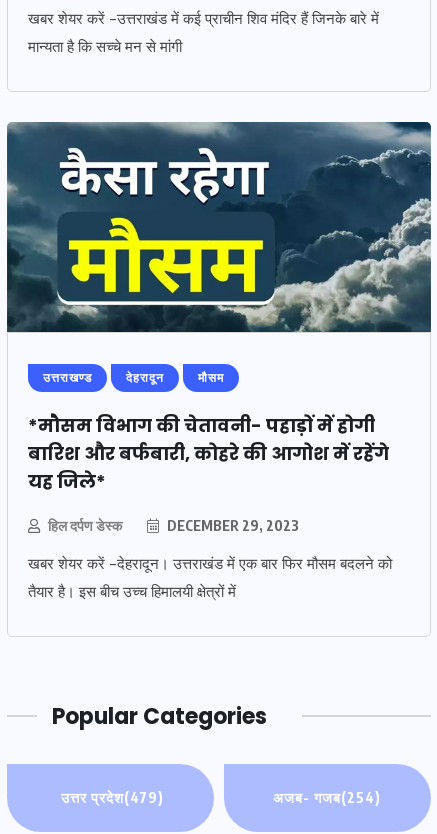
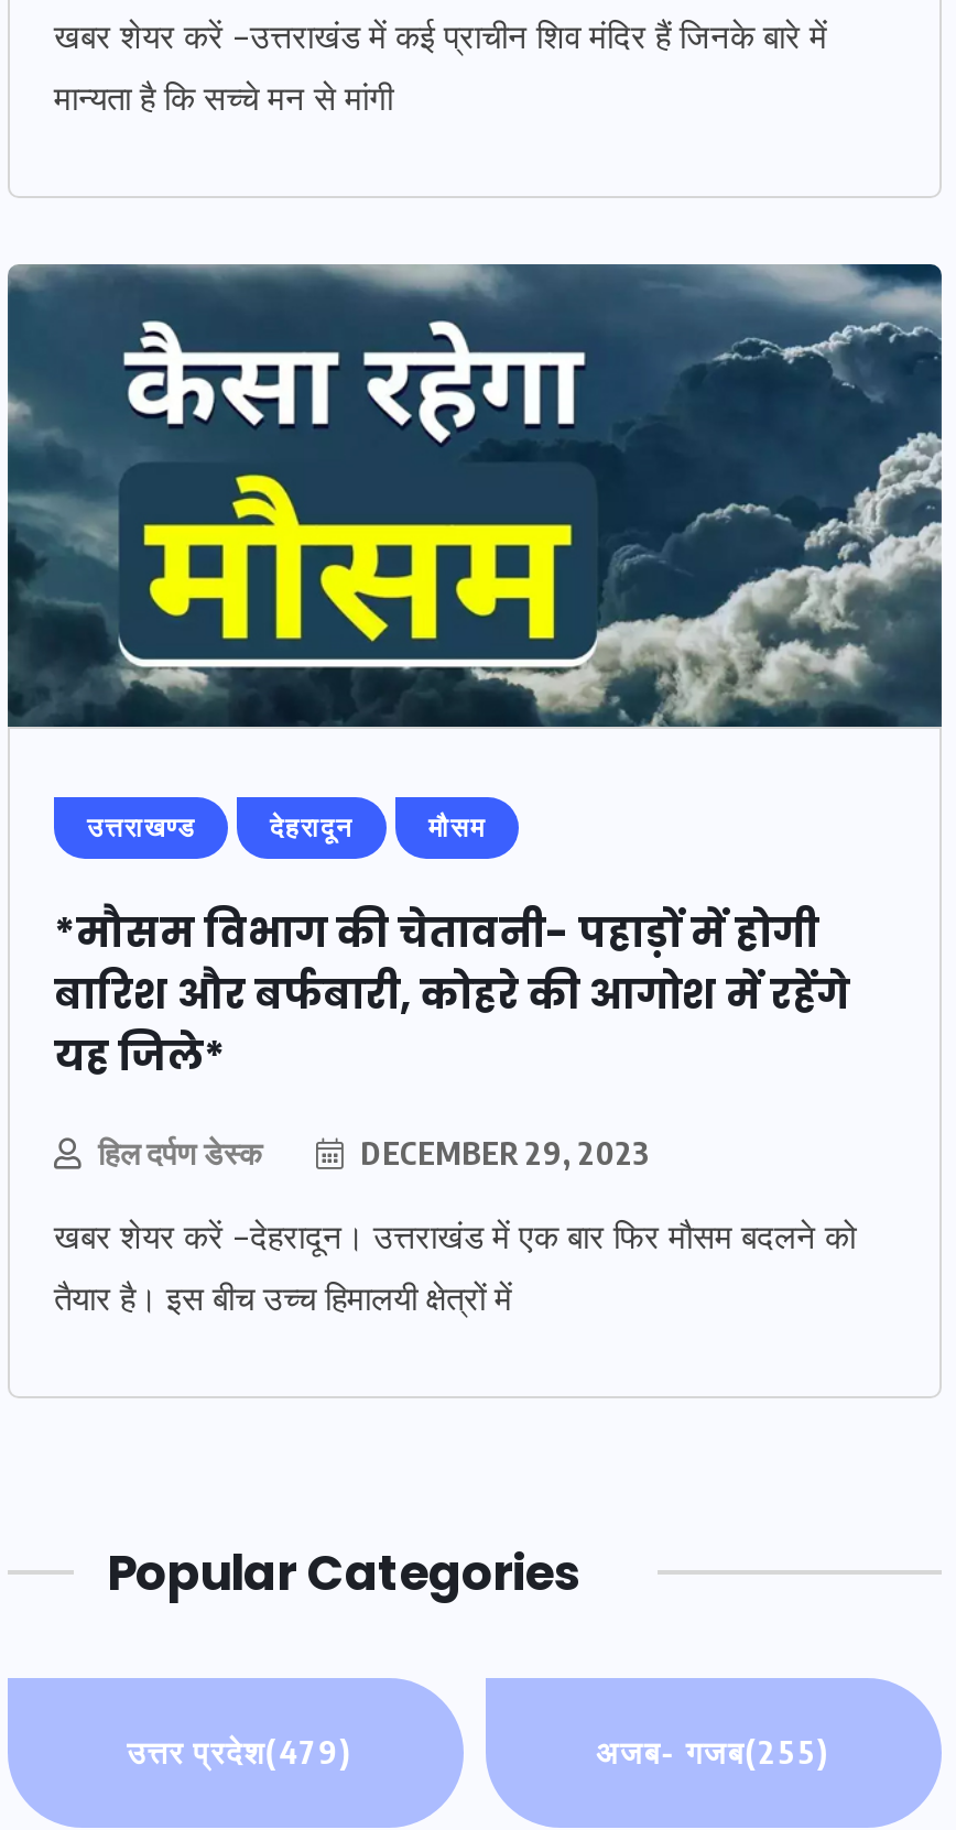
[273,789,381,806] अजब- गजब(254) -> [596,1733,831,1770] अजब- गजब(255)

